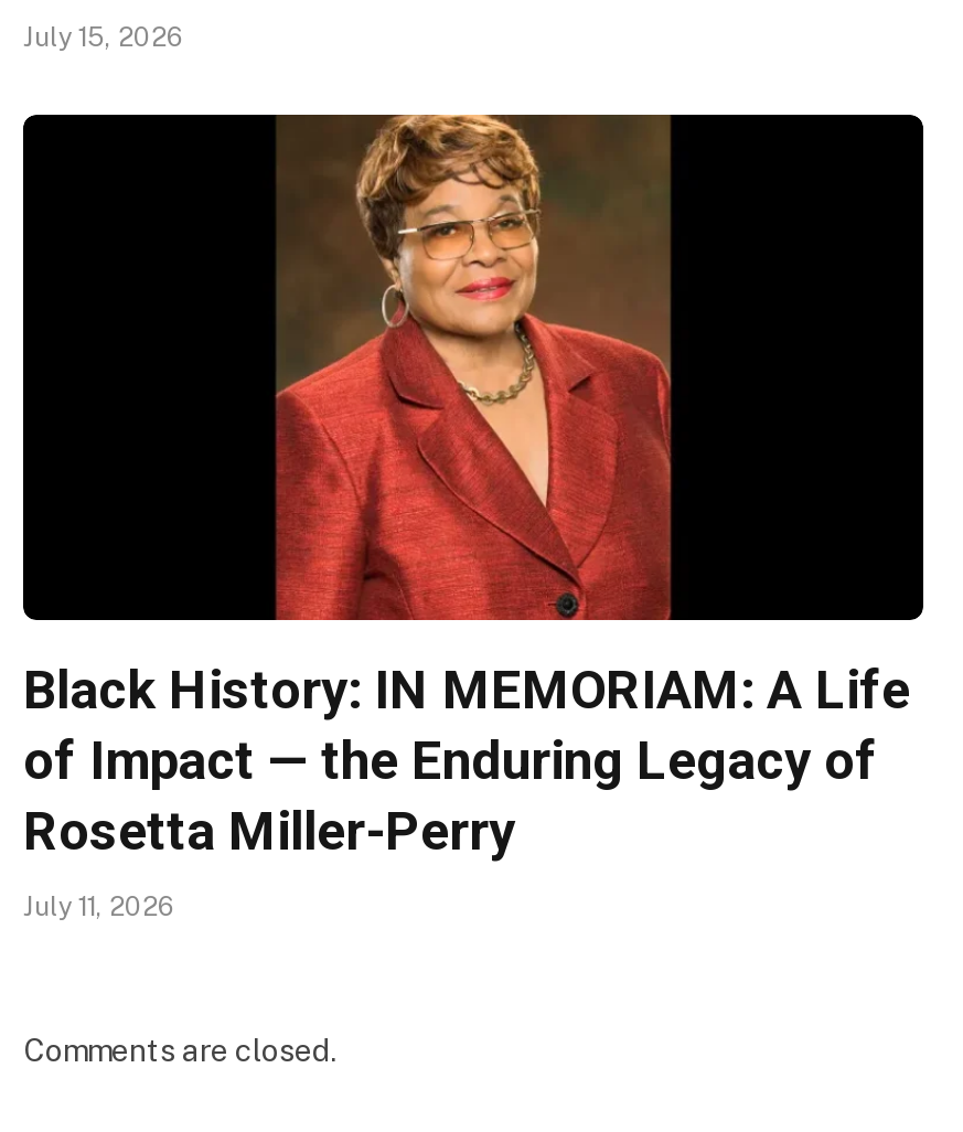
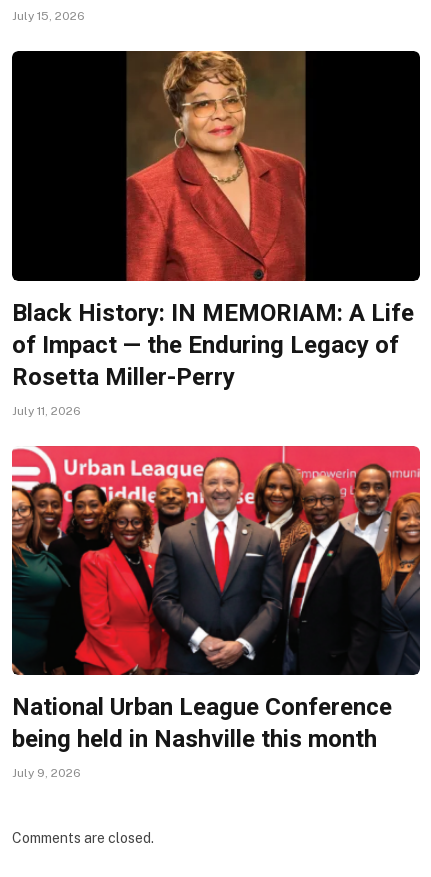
none -> [11,445,421,780] [image] | National Urban League Conference | being held in Nashville this month | July 9, 2026

